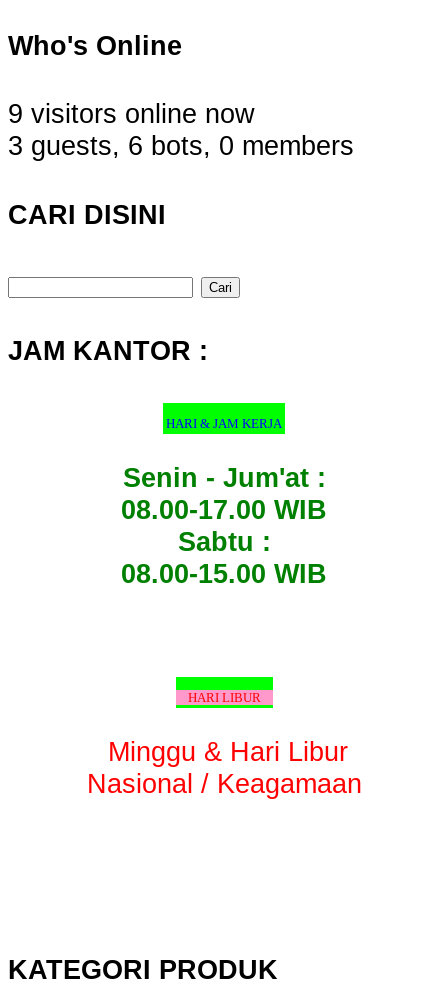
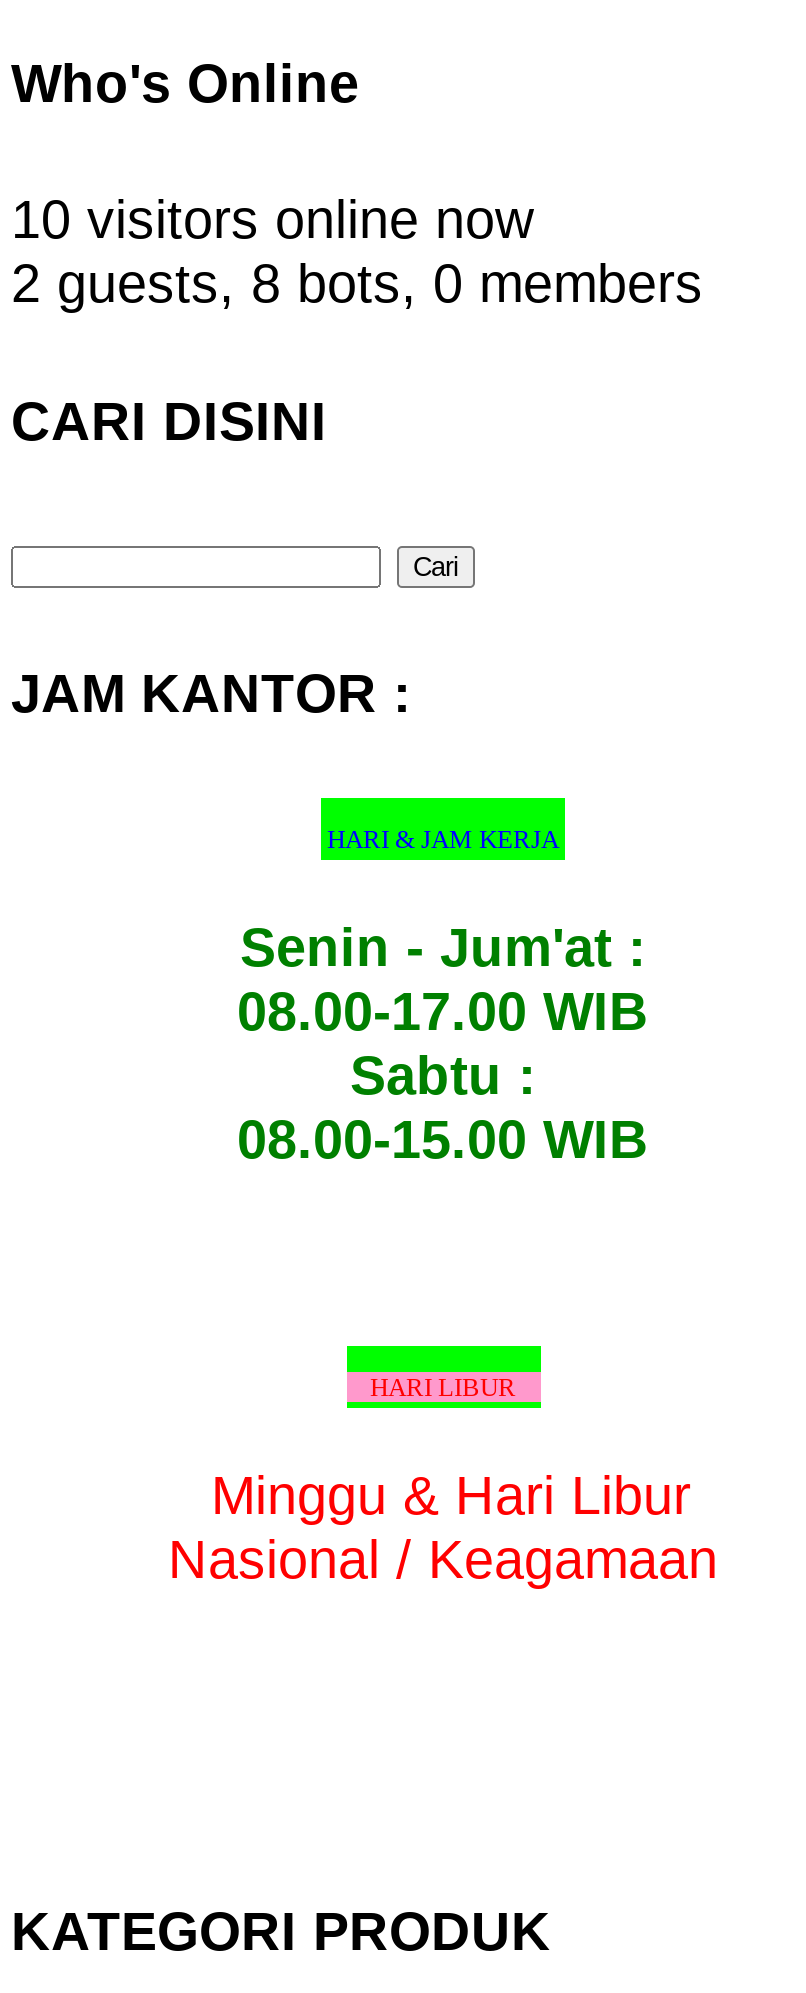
[8,98,255,129] 9 visitors online now -> [11,189,535,251] 10 visitors online now
[8,130,354,161] 3 guests, 6 bots, 0 members -> [11,253,703,315] 2 guests, 8 bots, 0 members

